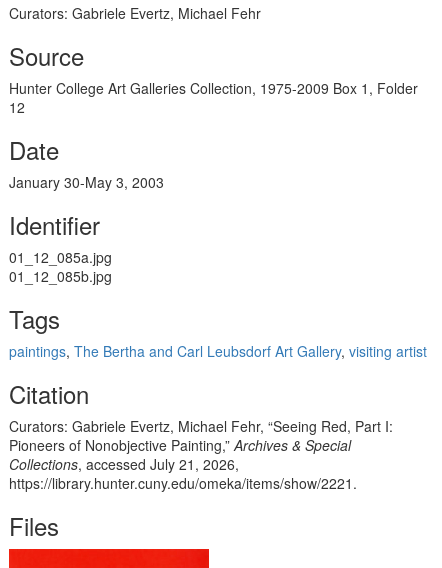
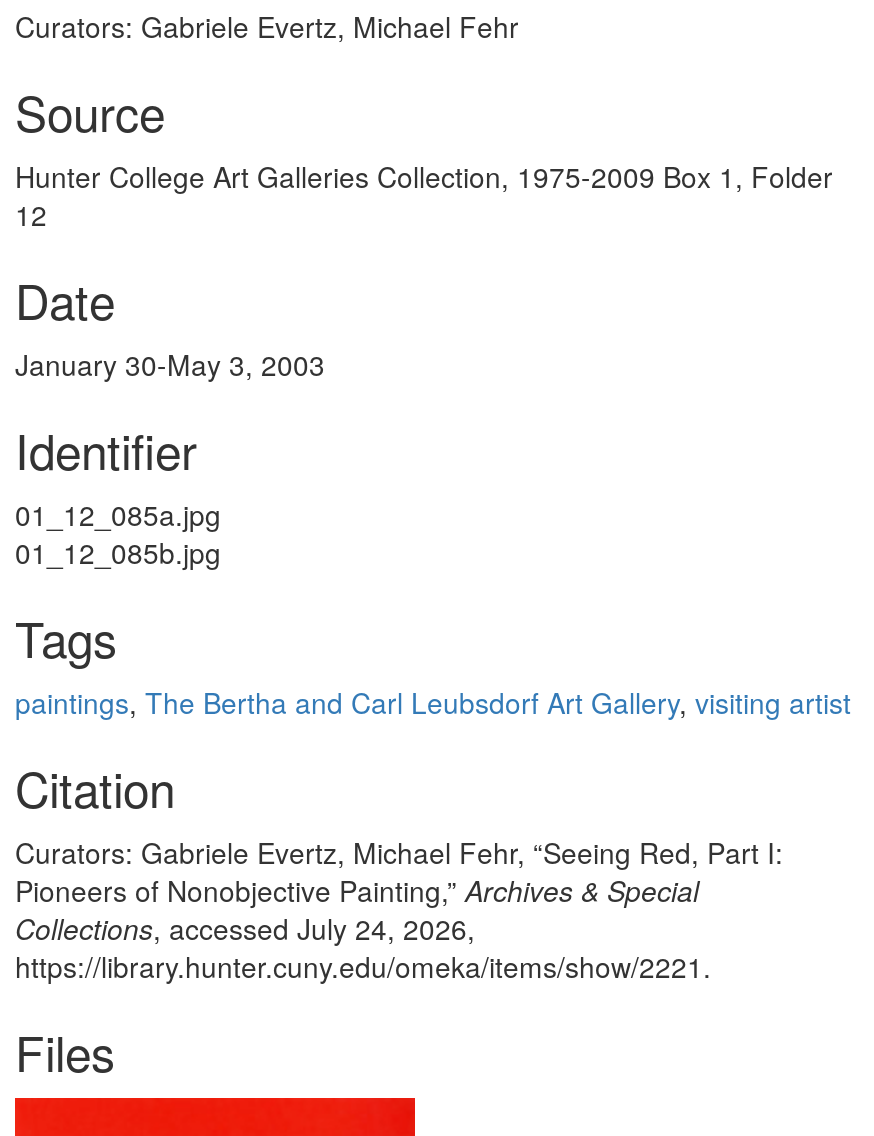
[9,454,239,474] Collections, accessed July 21, 2026, -> [15,908,475,948] Collections, accessed July 24, 2026,

